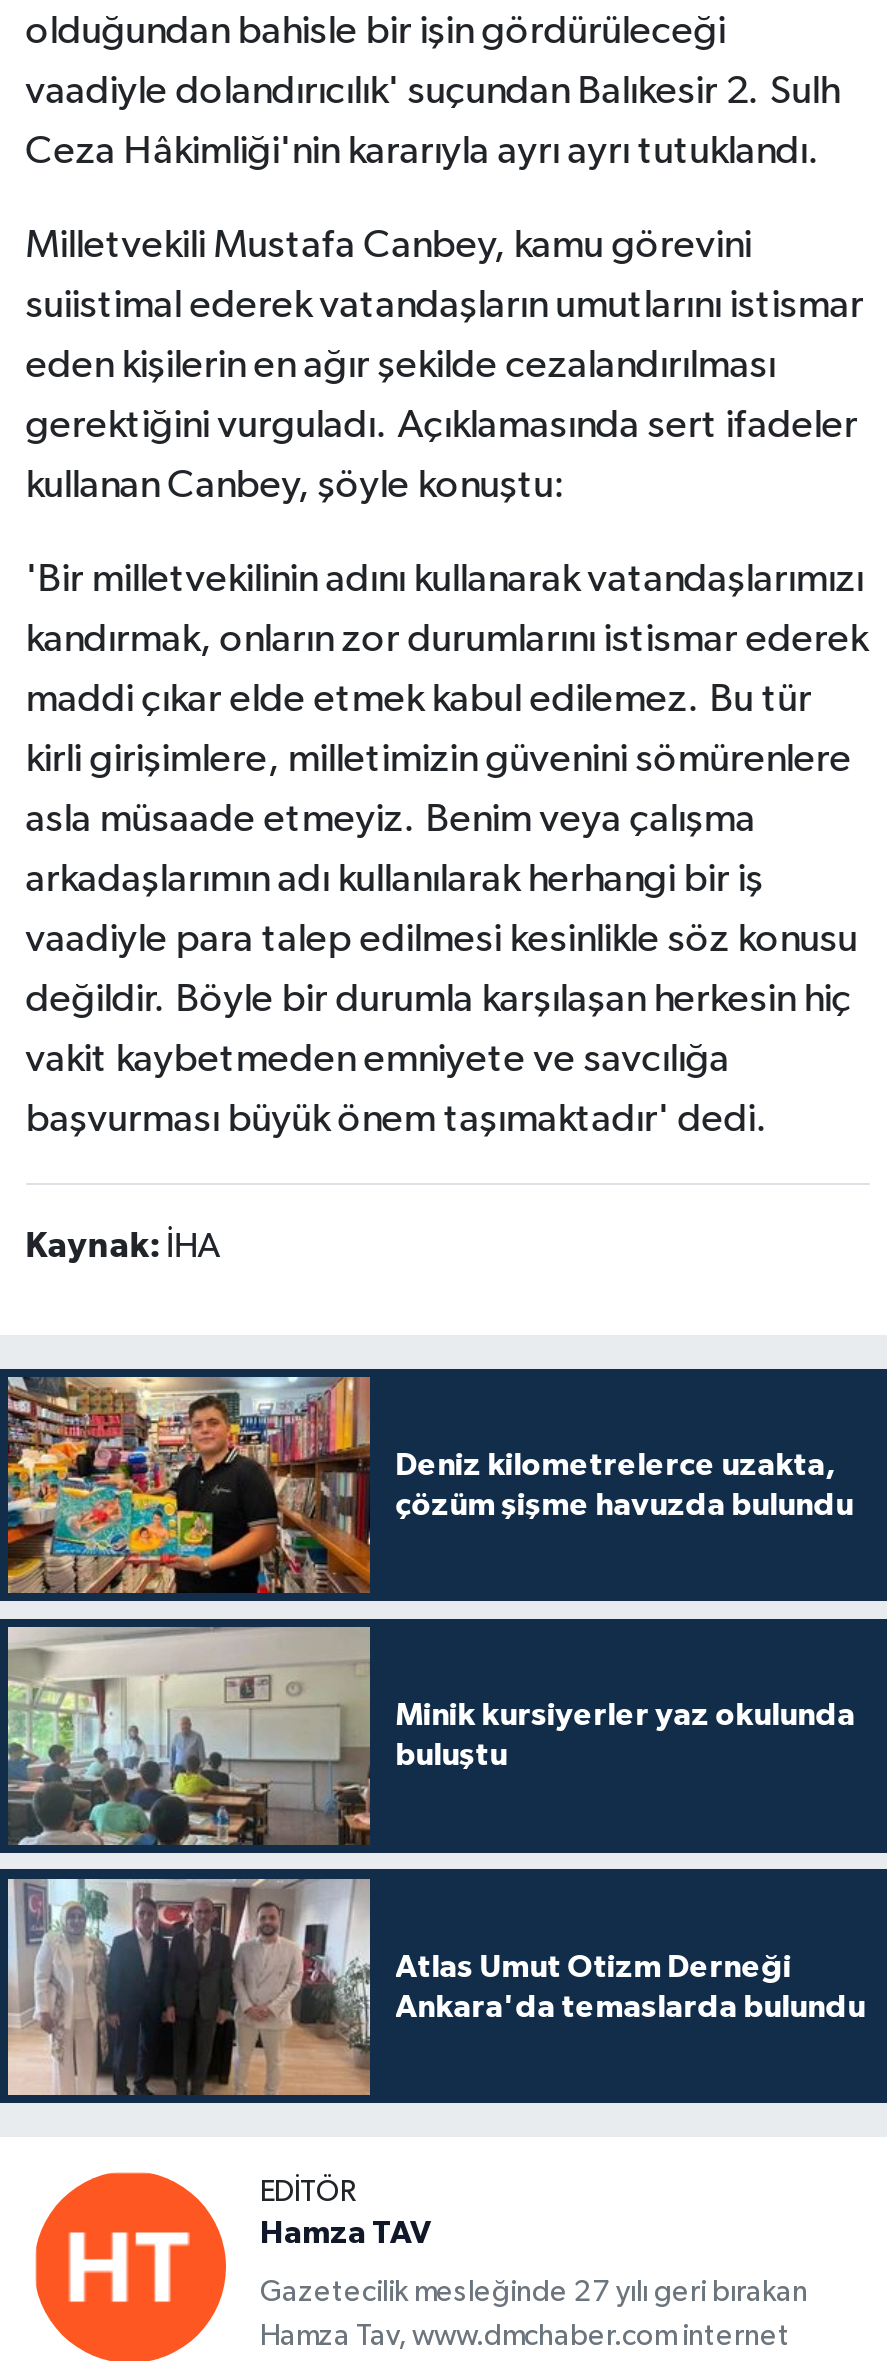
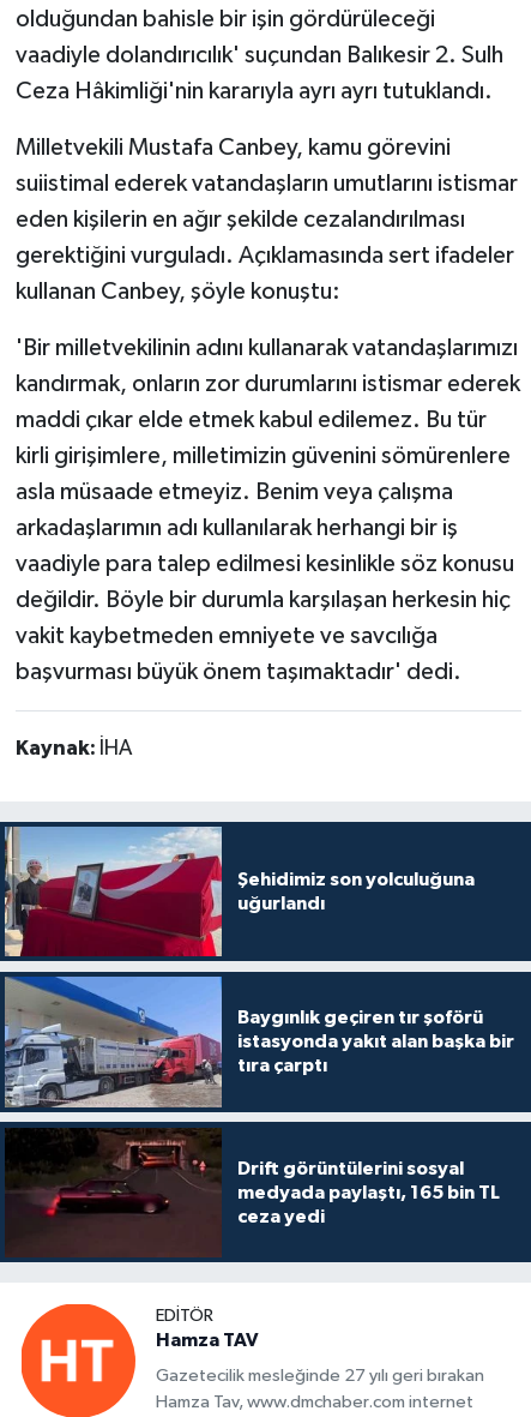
[6,1375,853,1595] [image] | Deniz kilometrelerce uzakta, | çözüm şişme havuzda bulundu -> [4,825,474,957] [image] | Şehidimiz son yolculuğuna | uğurlandı
[8,1625,855,1847] [image] | Minik kursiyerler yaz okulunda | buluştu -> [4,975,514,1109] [image] | Baygınlık geçiren tır şoförü | istasyonda yakıt alan başka bir | tıra çarptı
[6,1877,865,2097] [image] | Atlas Umut Otizm Derneği | Ankara'da temaslarda bulundu -> [4,1127,499,1257] [image] | Drift görüntülerini sosyal | medyada paylaştı, 165 bin TL | ceza yedi

